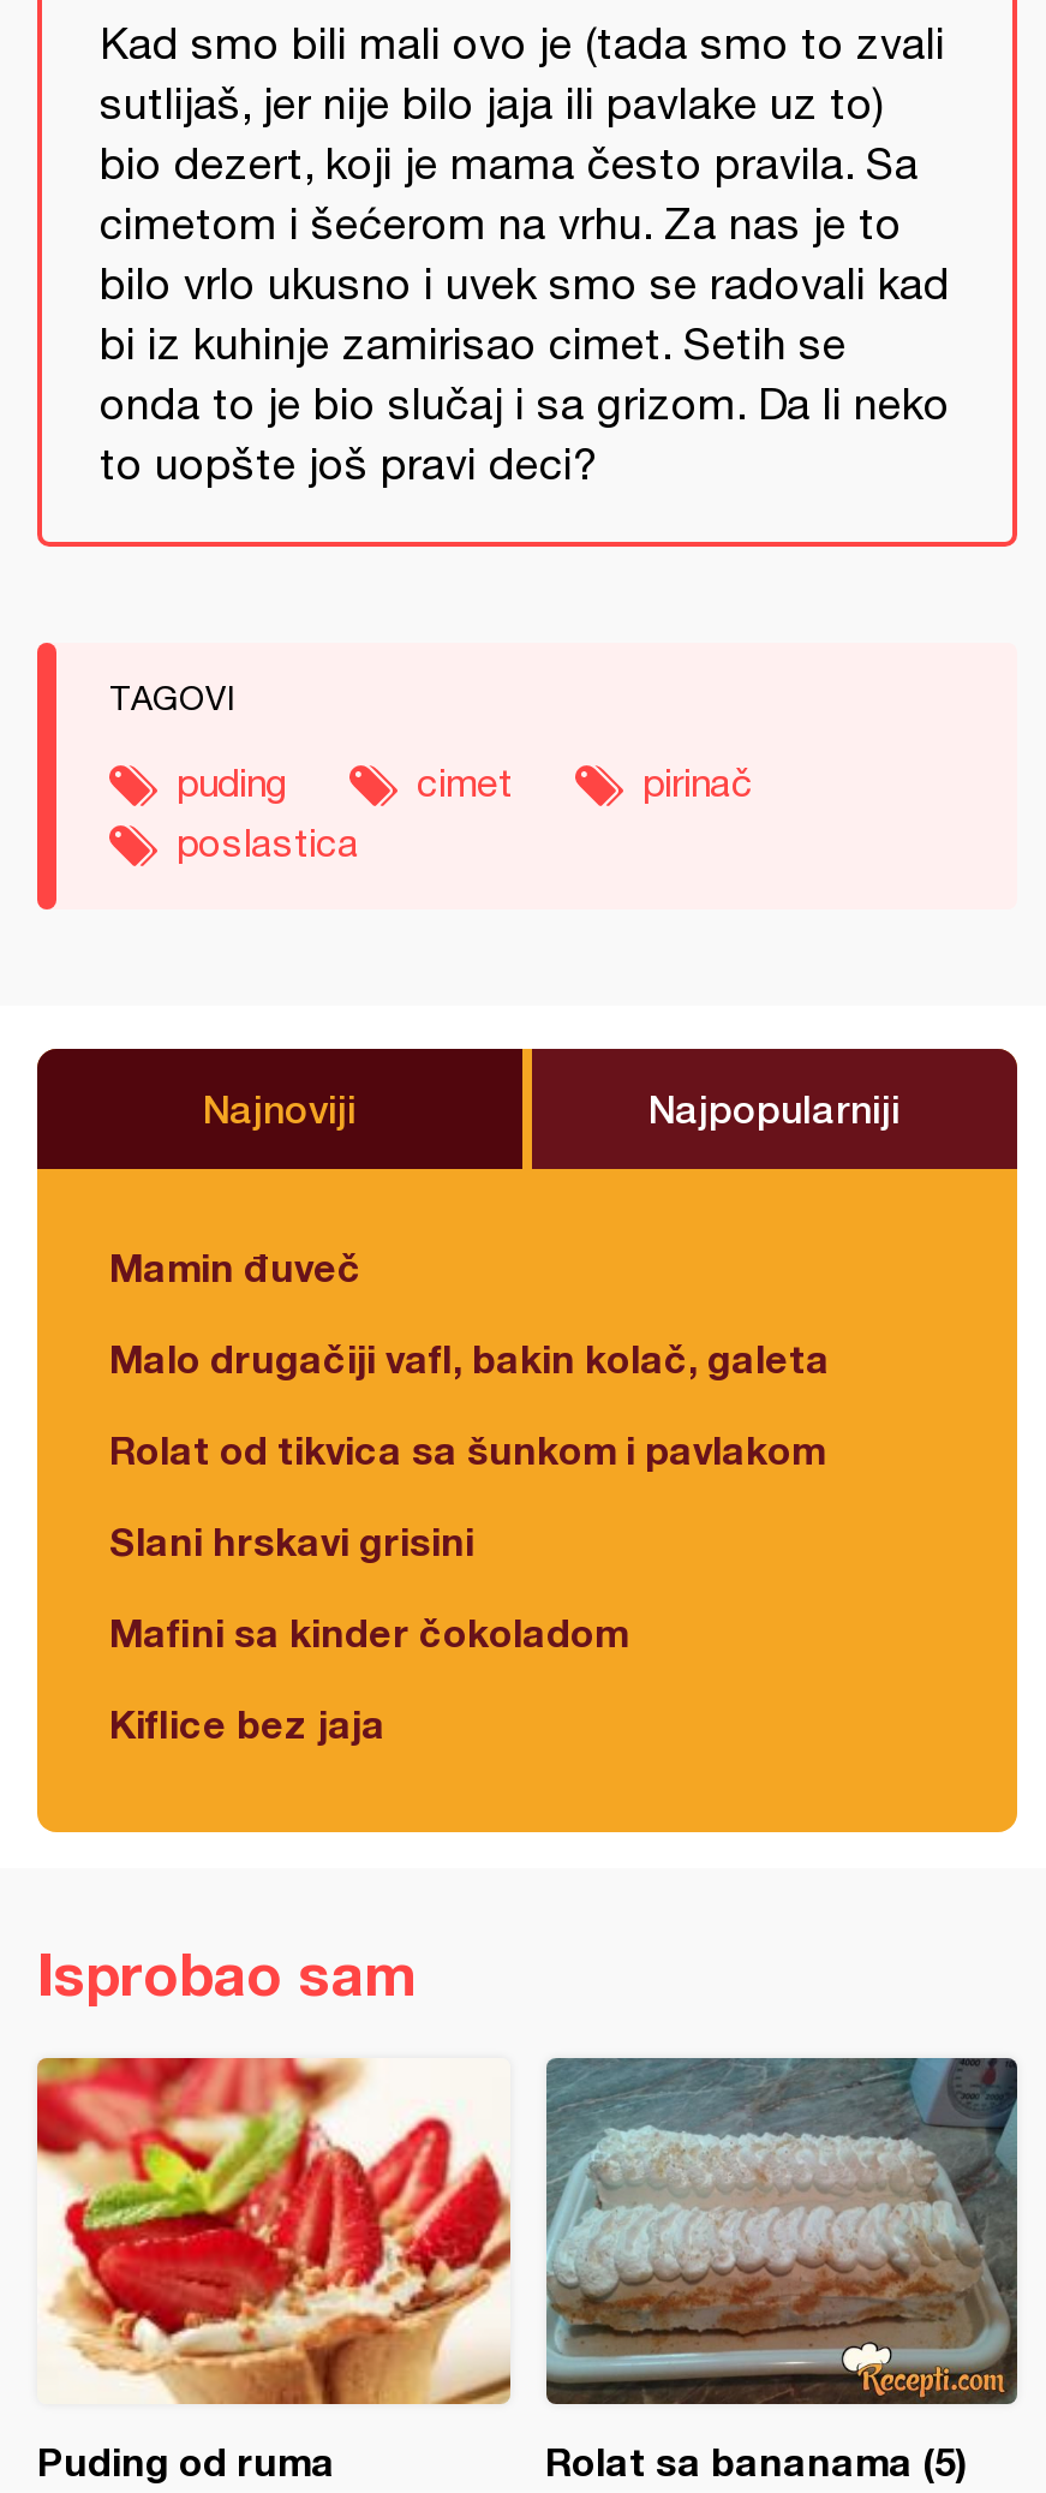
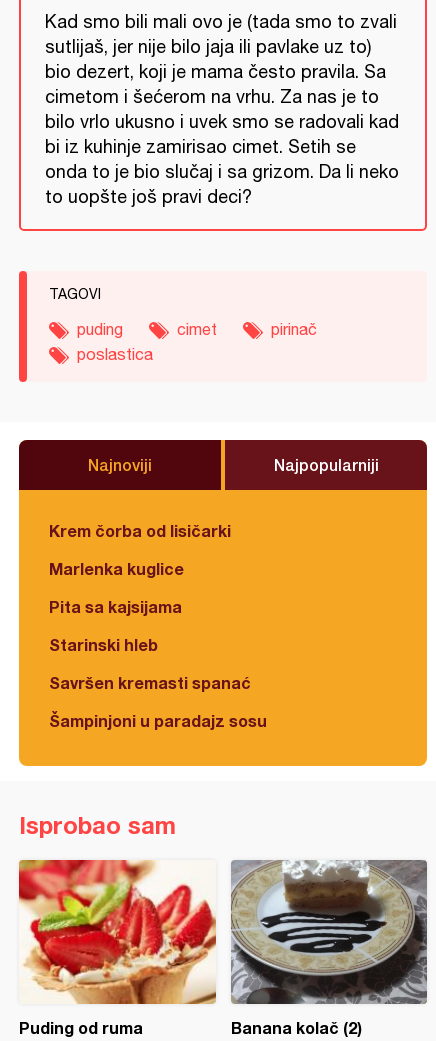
[109,1244,361,1290] Mamin đuveč -> [49,521,231,540] Krem čorba od lisičarki
[109,1336,830,1381] Malo drugačiji vafl, bakin kolač, galeta -> [49,559,184,578] Marlenka kuglice
[109,1427,825,1473] Rolat od tikvica sa šunkom i pavlakom -> [49,597,182,616] Pita sa kajsijama
[109,1518,474,1564] Slani hrskavi grisini -> [49,635,158,654] Starinski hleb
[109,1610,628,1655] Mafini sa kinder čokoladom -> [49,673,251,692] Savršen kremasti spanać
[109,1701,385,1747] Kiflice bez jaja -> [49,711,267,730] Šampinjoni u paradajz sosu
[545,2056,1017,2484] [image] | Rolat sa bananama (5) -> [230,860,427,1037] [image] | Banana kolač (2)

